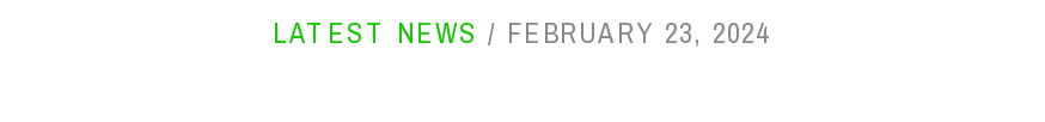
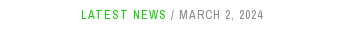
[273,14,770,52] LATEST NEWS FEBRUARY 23, 2024 -> [81,7,263,23] LATEST NEWS MARCH 2, 2024

